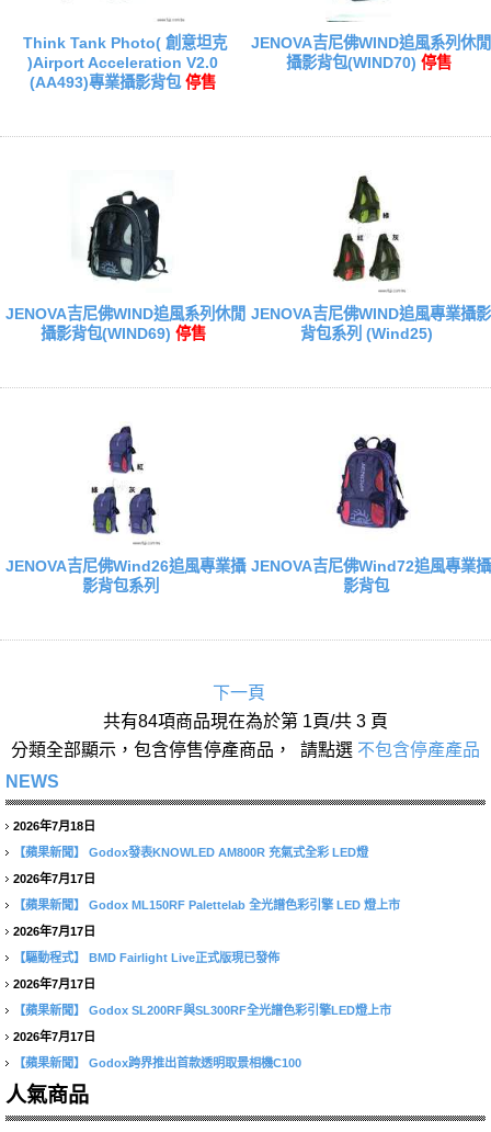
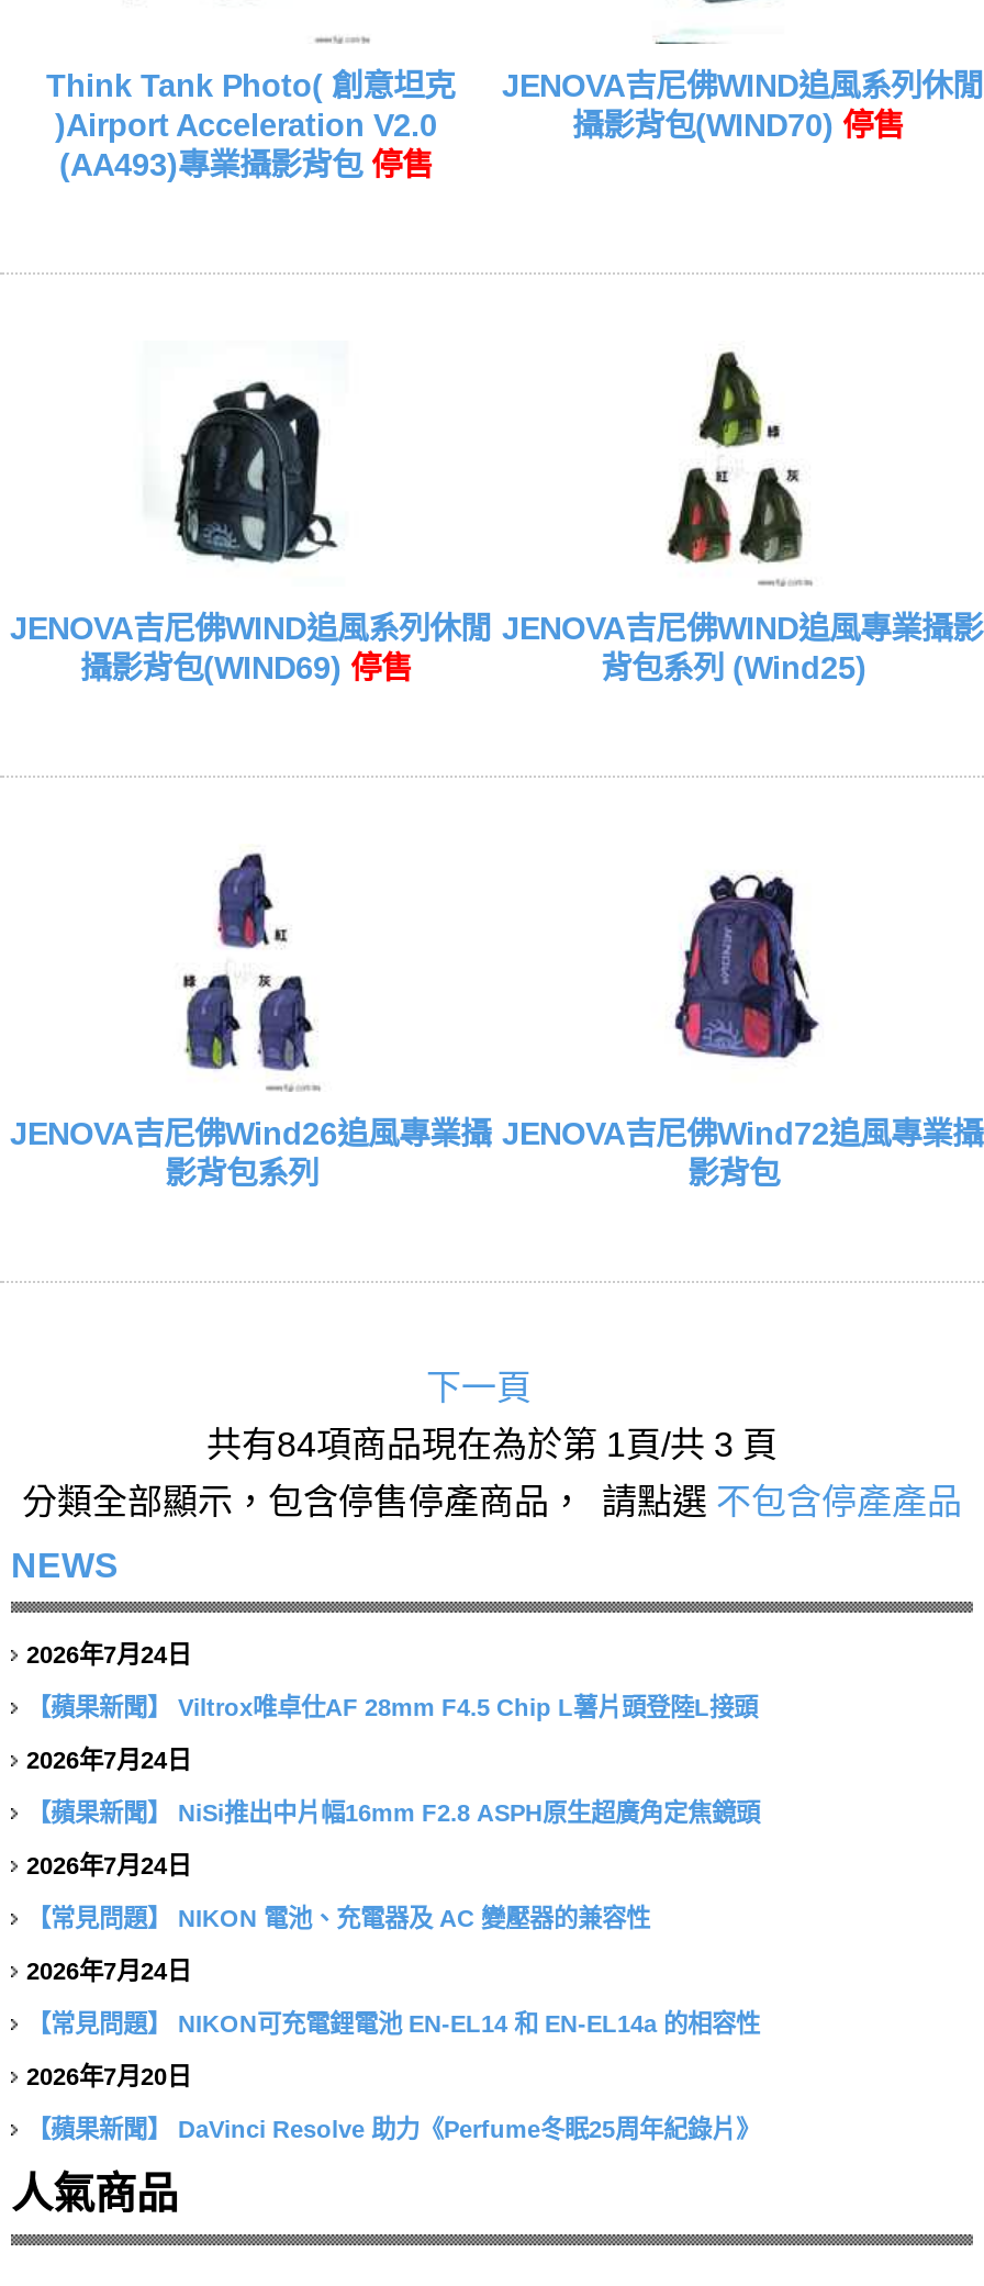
[13,819,95,832] 2026年7月18日 -> [26,1640,191,1666] 2026年7月24日
[13,845,368,858] 【蘋果新聞】 Godox發表KNOWLED AM800R 充氣式全彩 LED燈 -> [26,1693,758,1719] 【蘋果新聞】 Viltrox唯卓仕AF 28mm F4.5 Chip L薯片頭登陸L接頭
[13,871,95,885] 2026年7月17日 -> [26,1746,191,1772] 2026年7月24日
[13,898,400,911] 【蘋果新聞】 Godox ML150RF Palettelab 全光譜色彩引擎 LED 燈上市 -> [26,1798,760,1825] 【蘋果新聞】 NiSi推出中片幅16mm F2.8 ASPH原生超廣角定焦鏡頭
[13,924,95,937] 2026年7月17日 -> [26,1851,191,1877] 2026年7月24日
[13,950,279,964] 【驅動程式】 BMD Fairlight Live正式版現已發佈 -> [26,1904,650,1930] 【常見問題】 NIKON 電池、充電器及 AC 變壓器的兼容性
[13,977,95,990] 2026年7月17日 -> [26,1956,191,1983] 2026年7月24日
[13,1003,391,1016] 【蘋果新聞】 Godox SL200RF與SL300RF全光譜色彩引擎LED燈上市 -> [26,2009,760,2036] 【常見問題】 NIKON可充電鋰電池 EN-EL14 和 EN-EL14a 的相容性
[13,1029,95,1043] 2026年7月17日 -> [26,2062,191,2088] 2026年7月20日
[13,1056,301,1069] 【蘋果新聞】 Godox跨界推出首款透明取景相機C100 -> [26,2115,760,2141] 【蘋果新聞】 DaVinci Resolve 助力《Perfume冬眠25周年紀錄片》

